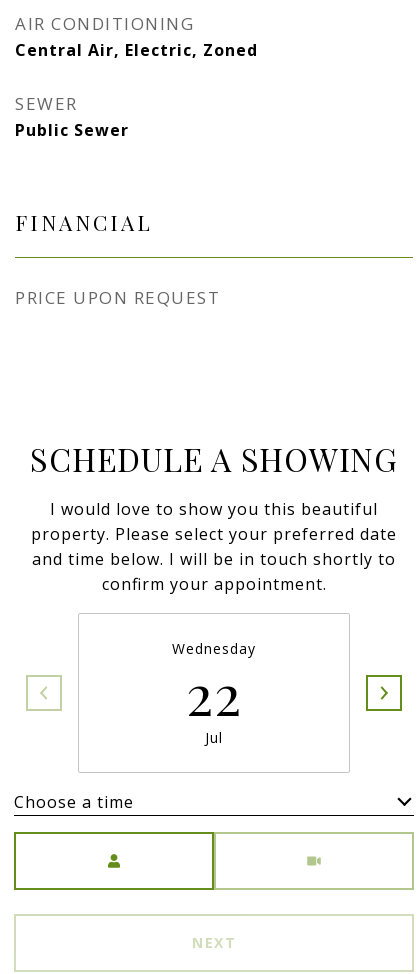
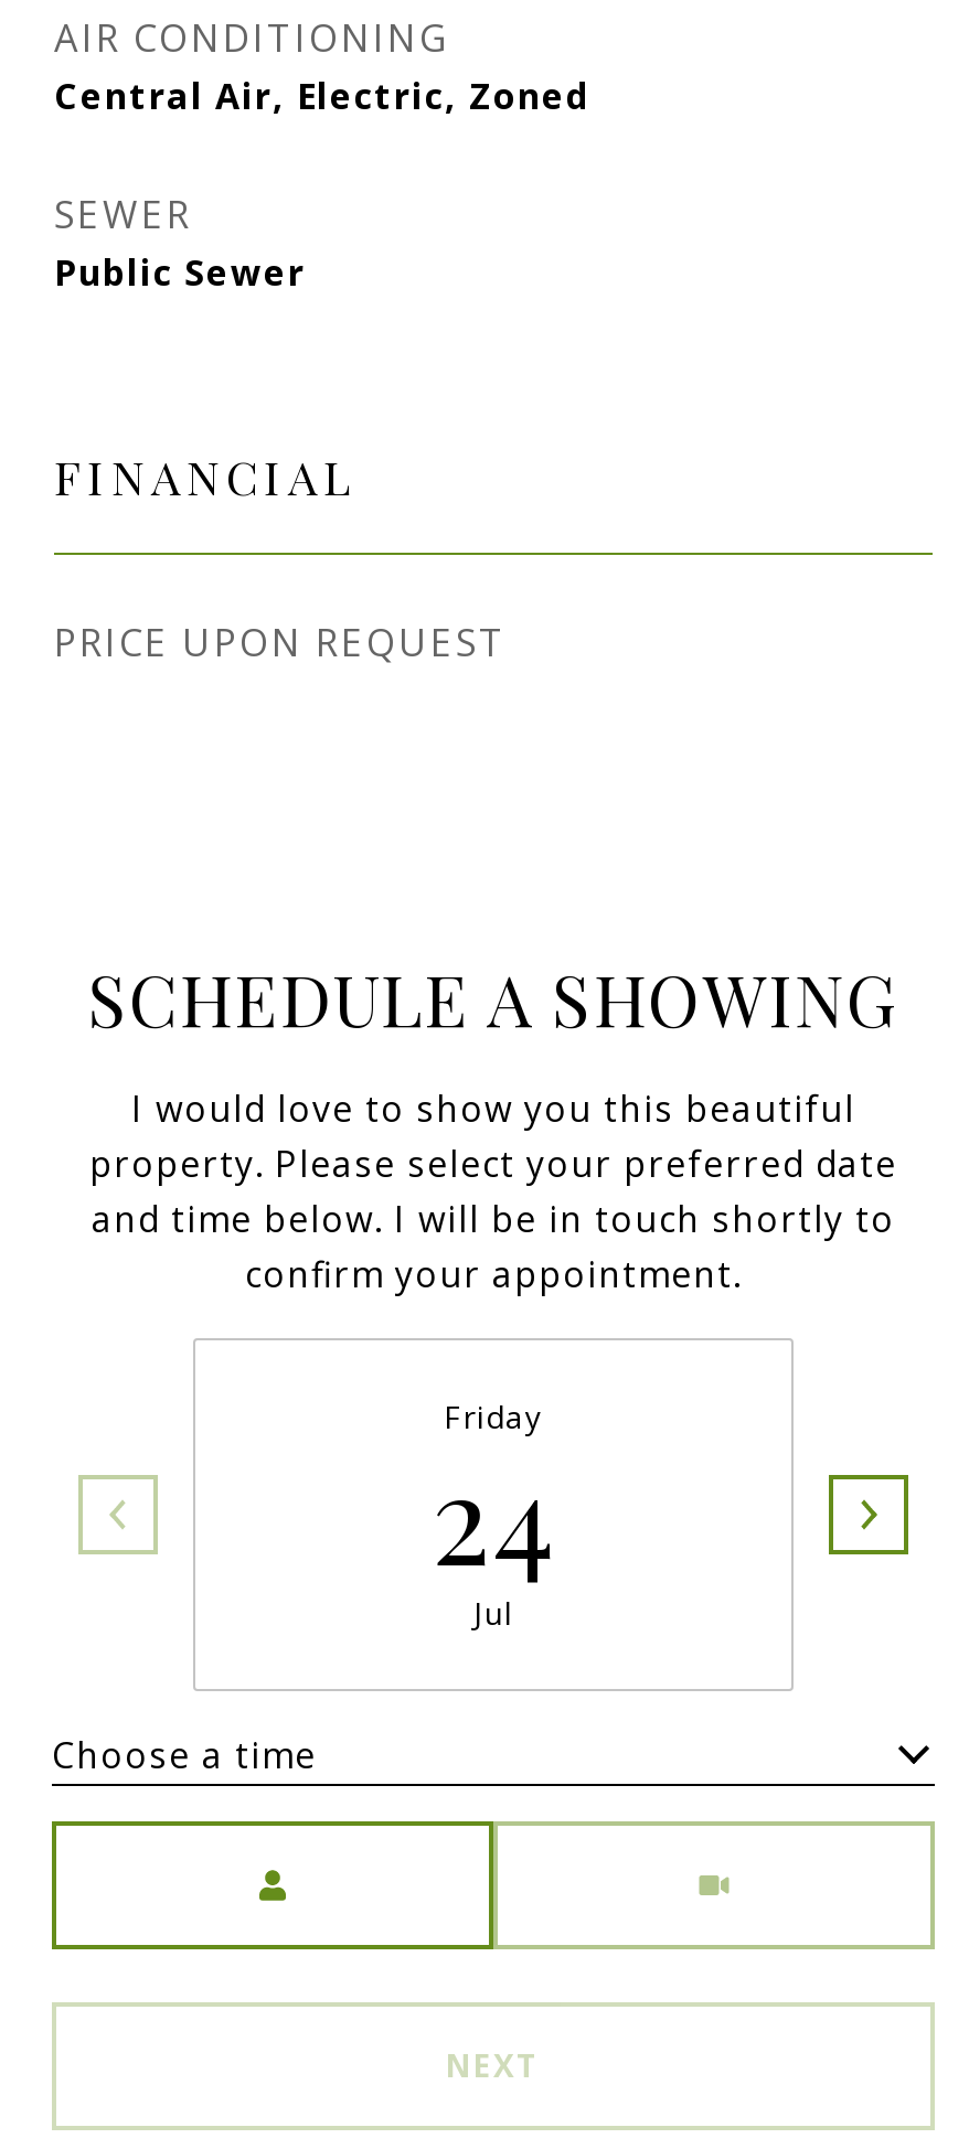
[172,639,256,730] Wednesday | 22 -> [432,1396,555,1596] Friday | 24

